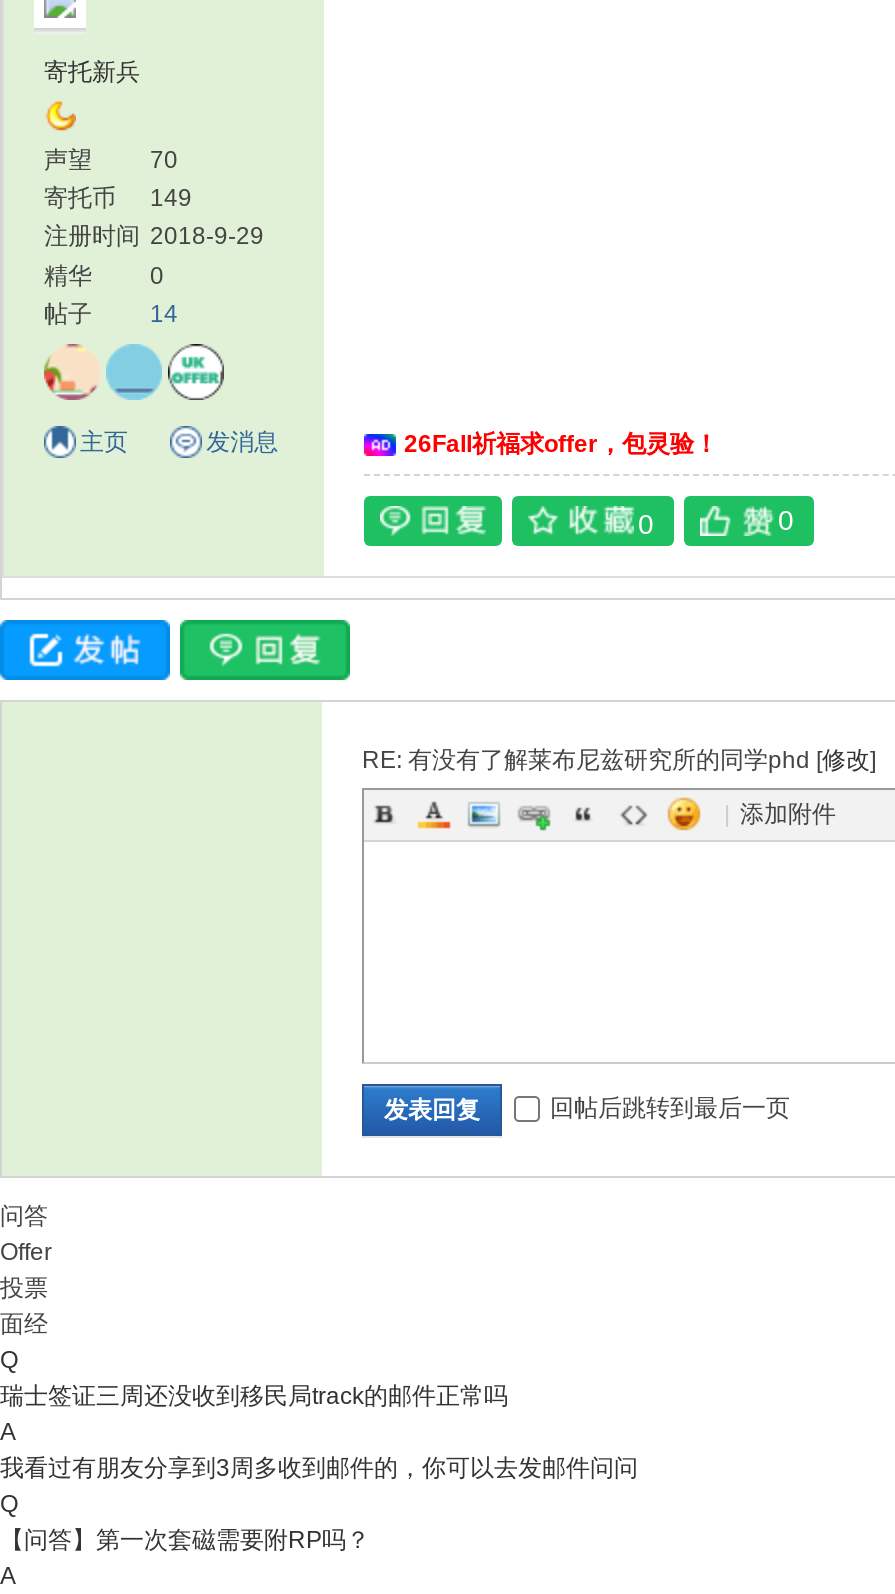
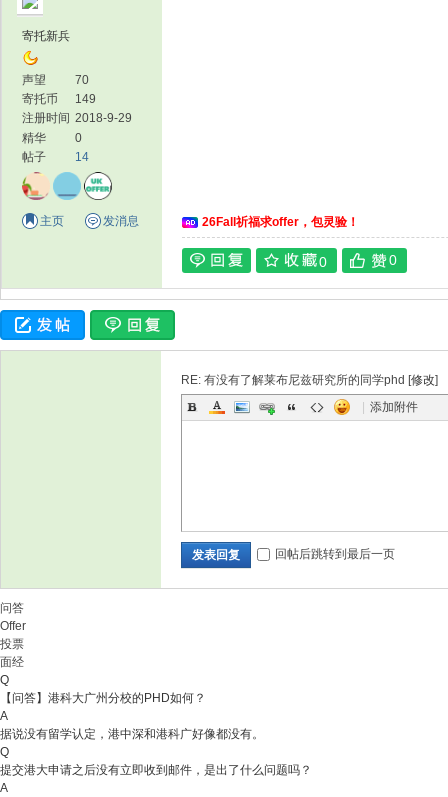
[0,1382,508,1410] 瑞士签证三周还没收到移民局track的邮件正常吗 -> [0,691,206,705] 【问答】港科大广州分校的PHD如何？
[0,1454,638,1482] 我看过有朋友分享到3周多收到邮件的，你可以去发邮件问问 -> [0,727,264,741] 据说没有留学认定，港中深和港科广好像都没有。
[0,1526,370,1554] 【问答】第一次套磁需要附RP吗？ -> [0,763,312,777] 提交港大申请之后没有立即收到邮件，是出了什么问题吗？

